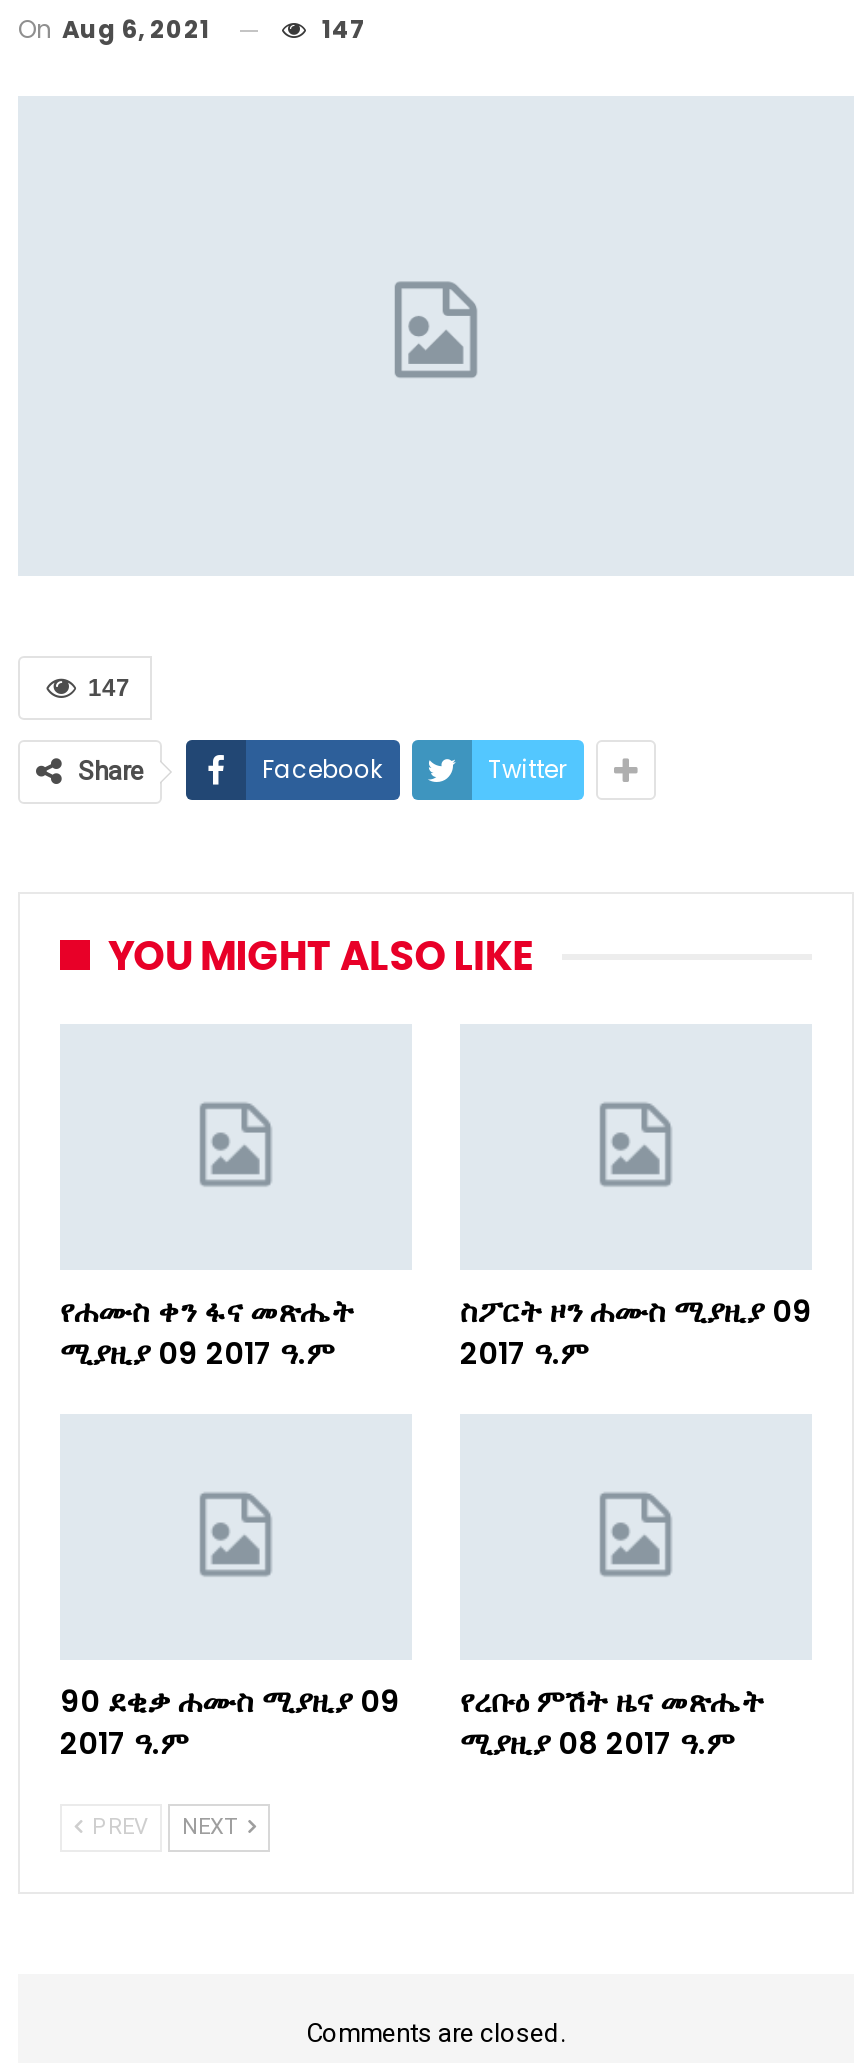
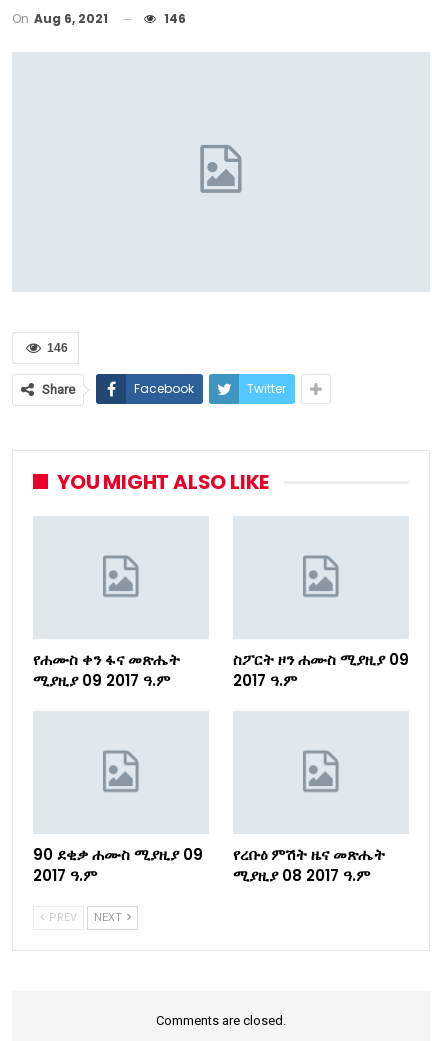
[322,12,366,46] 147 -> [164,10,186,27] 146
[88,673,130,701] 147 -> [47,341,68,355] 146

